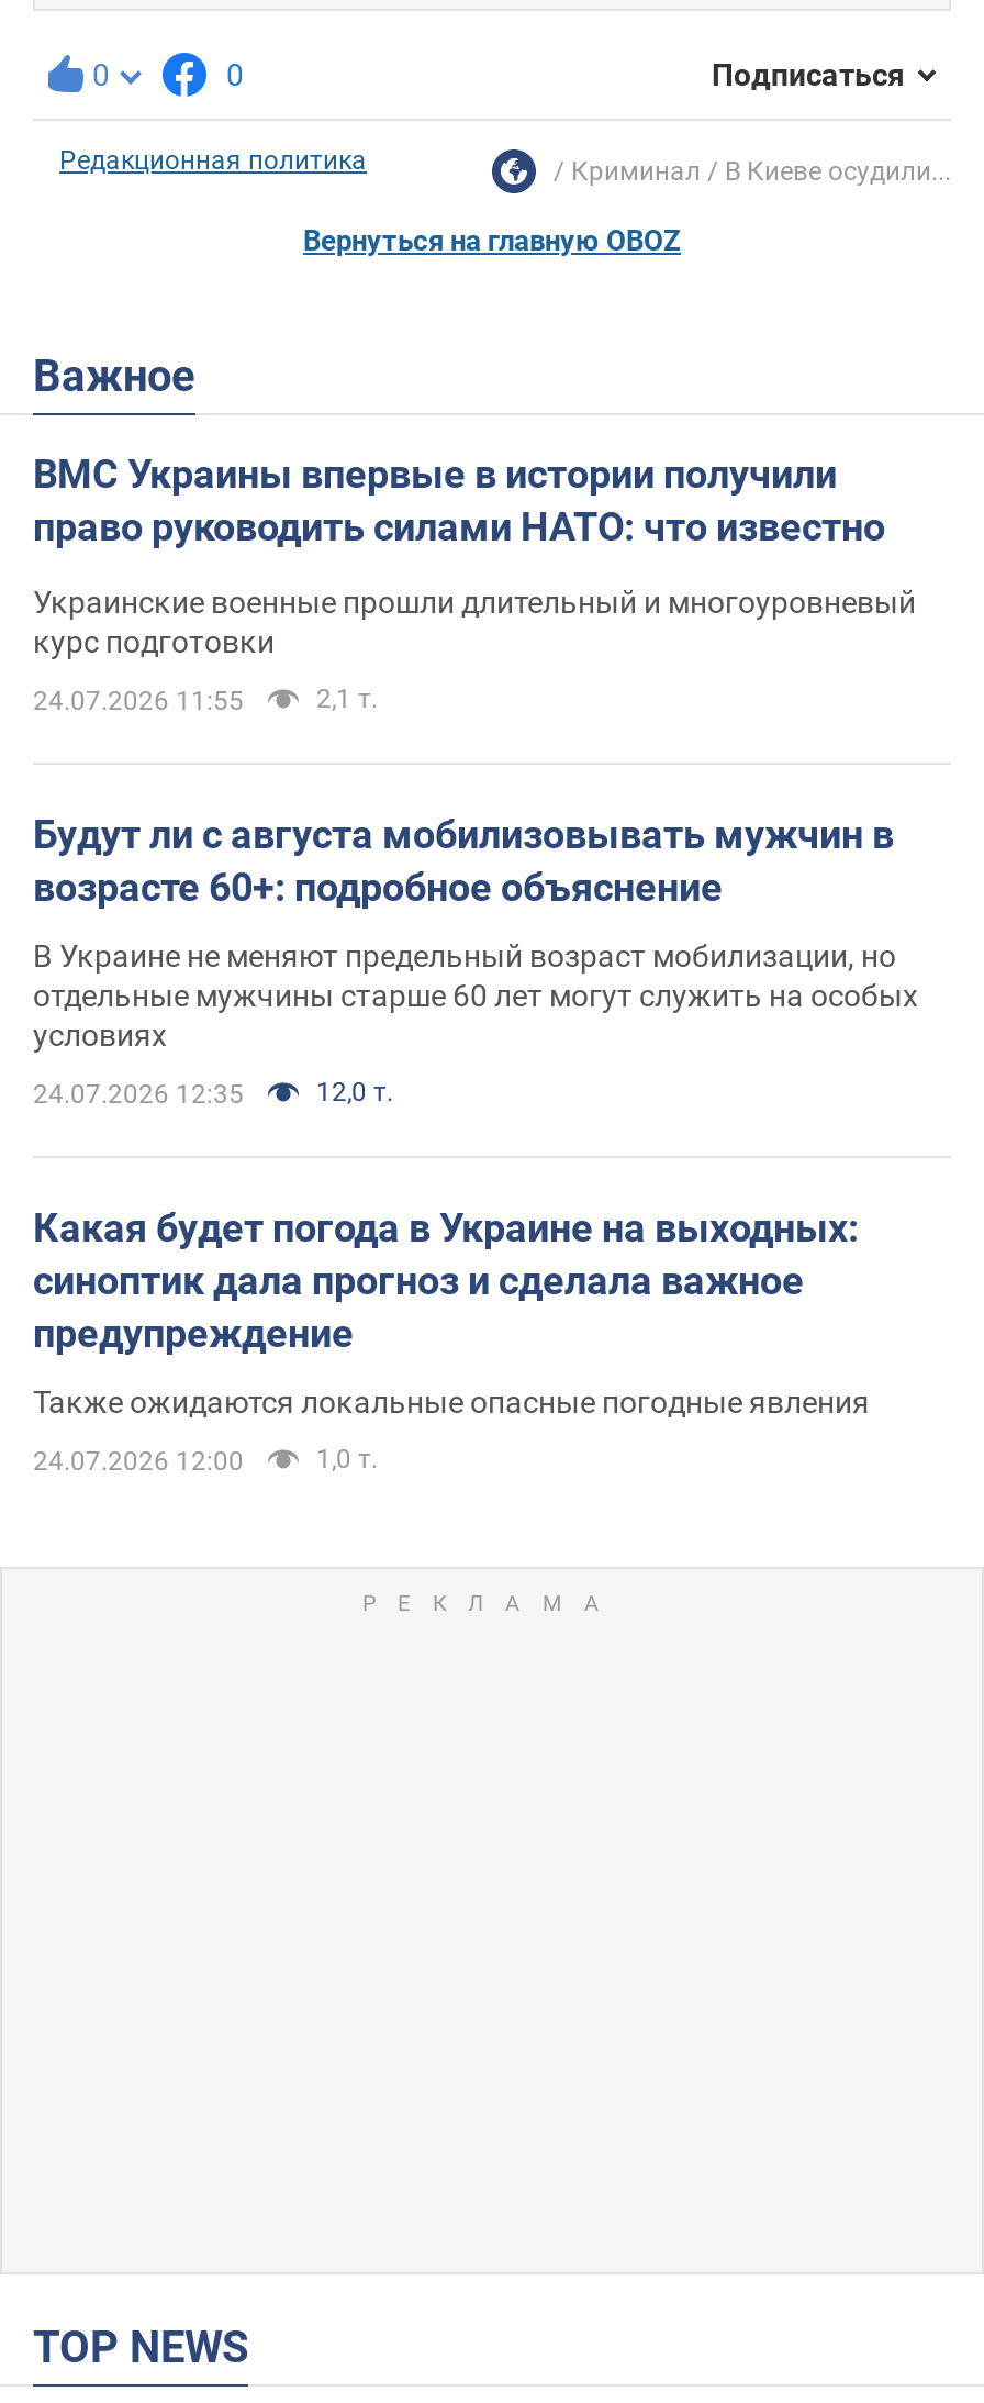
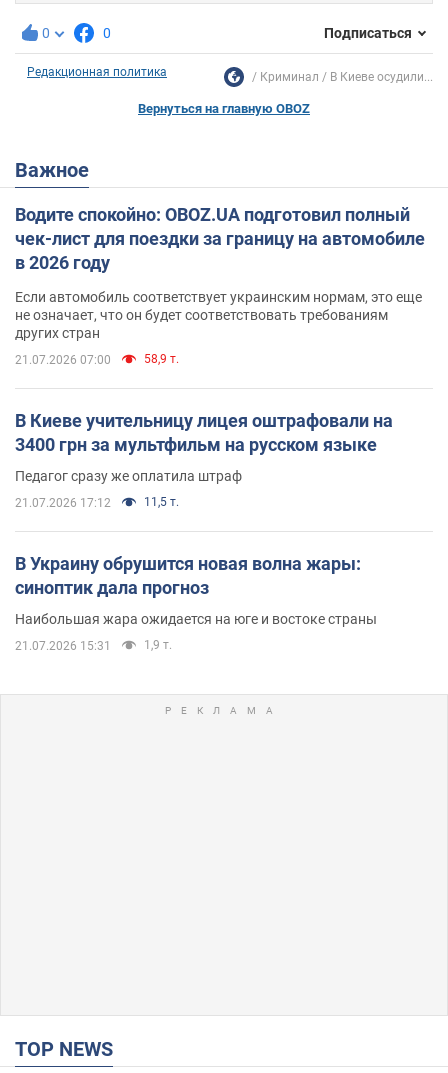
[33,450,885,549] ВМС Украины впервые в истории получили | право руководить силами НАТО: что известно -> [15,204,425,273] Водите спокойно: OBOZ.UA подготовил полный | чек-лист для поездки за границу на автомобиле | в 2026 году
[33,584,916,659] Украинские военные прошли длительный и многоуровневый | курс подготовки -> [15,289,422,341] Если автомобиль соответствует украинским нормам, это еще | не означает, что он будет соответствовать требованиям | других стран
[33,683,378,716] 24.07.2026 11:55 | 2,1 т. -> [15,352,179,367] 21.07.2026 07:00 | 58,9 т.
[33,810,894,909] Будут ли с августа мобилизовывать мужчин в | возрасте 60+: подробное объяснение -> [15,410,393,455] В Киеве учительницу лицея оштрафовали на | 3400 грн за мультфильм на русском языке
[33,938,918,1052] В Украине не меняют предельный возраст мобилизации, но | отдельные мужчины старше 60 лет могут служить на особых | условиях -> [15,468,242,484] Педагог сразу же оплатила штраф
[33,1076,393,1109] 24.07.2026 12:35 | 12,0 т. -> [15,495,179,510] 21.07.2026 17:12 | 11,5 т.
[33,1204,859,1355] Какая будет погода в Украине на выходных: | синоптик дала прогноз и сделала важное | предупреждение -> [15,553,361,598] В Украину обрушится новая волна жары: | синоптик дала прогноз
[33,1384,870,1419] Также ожидаются локальные опасные погодные явления -> [15,611,377,627] Наибольшая жара ожидается на юге и востоке страны
[33,1443,378,1476] 24.07.2026 12:00 | 1,0 т. -> [15,638,172,653] 21.07.2026 15:31 | 1,9 т.

